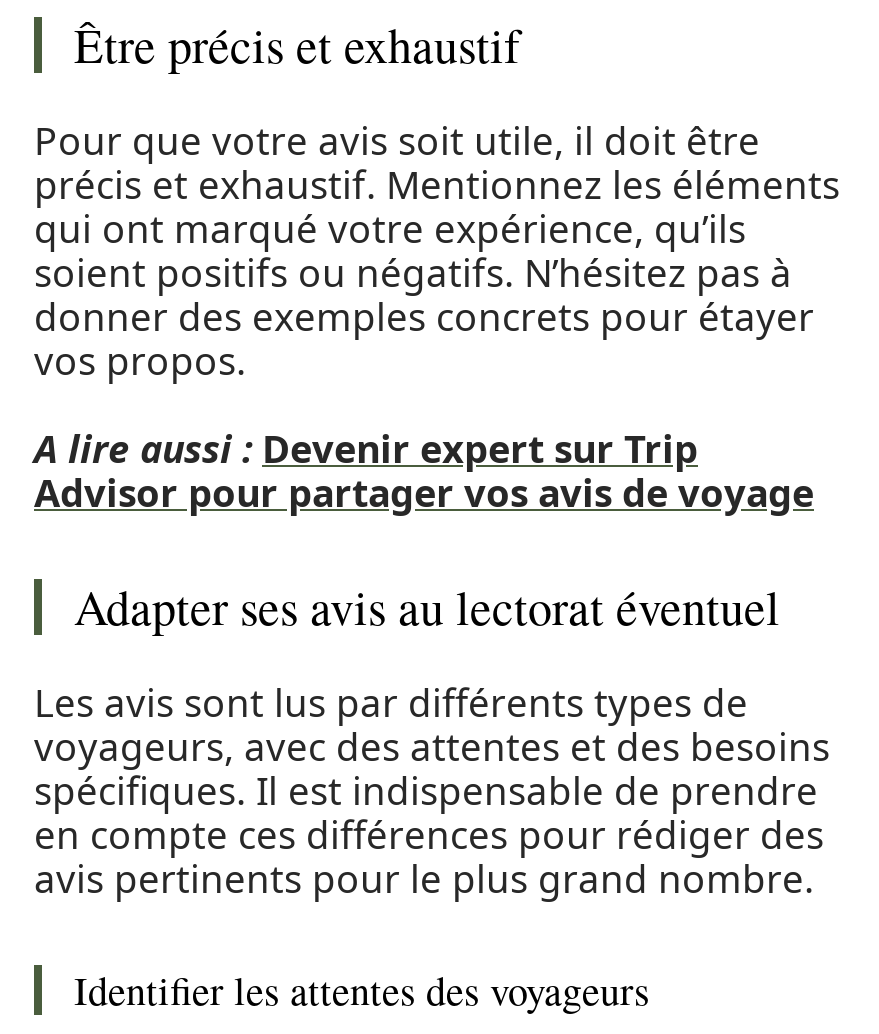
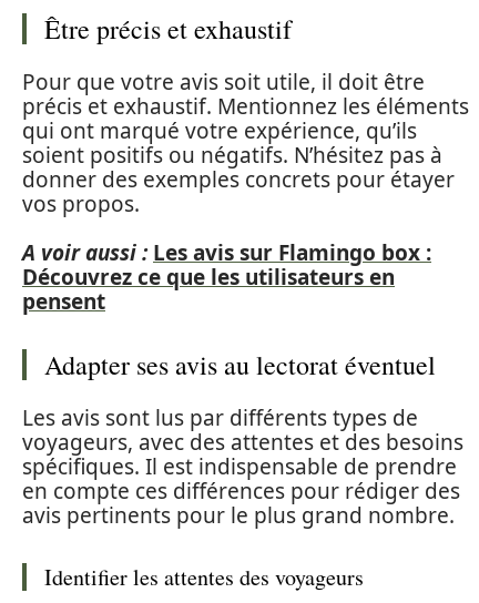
[34,423,814,519] A lire aussi : Devenir expert sur Trip | Advisor pour partager vos avis de voyage -> [22,238,431,316] A voir aussi : Les avis sur Flamingo box : | Découvrez ce que les utilisateurs en | pensent

